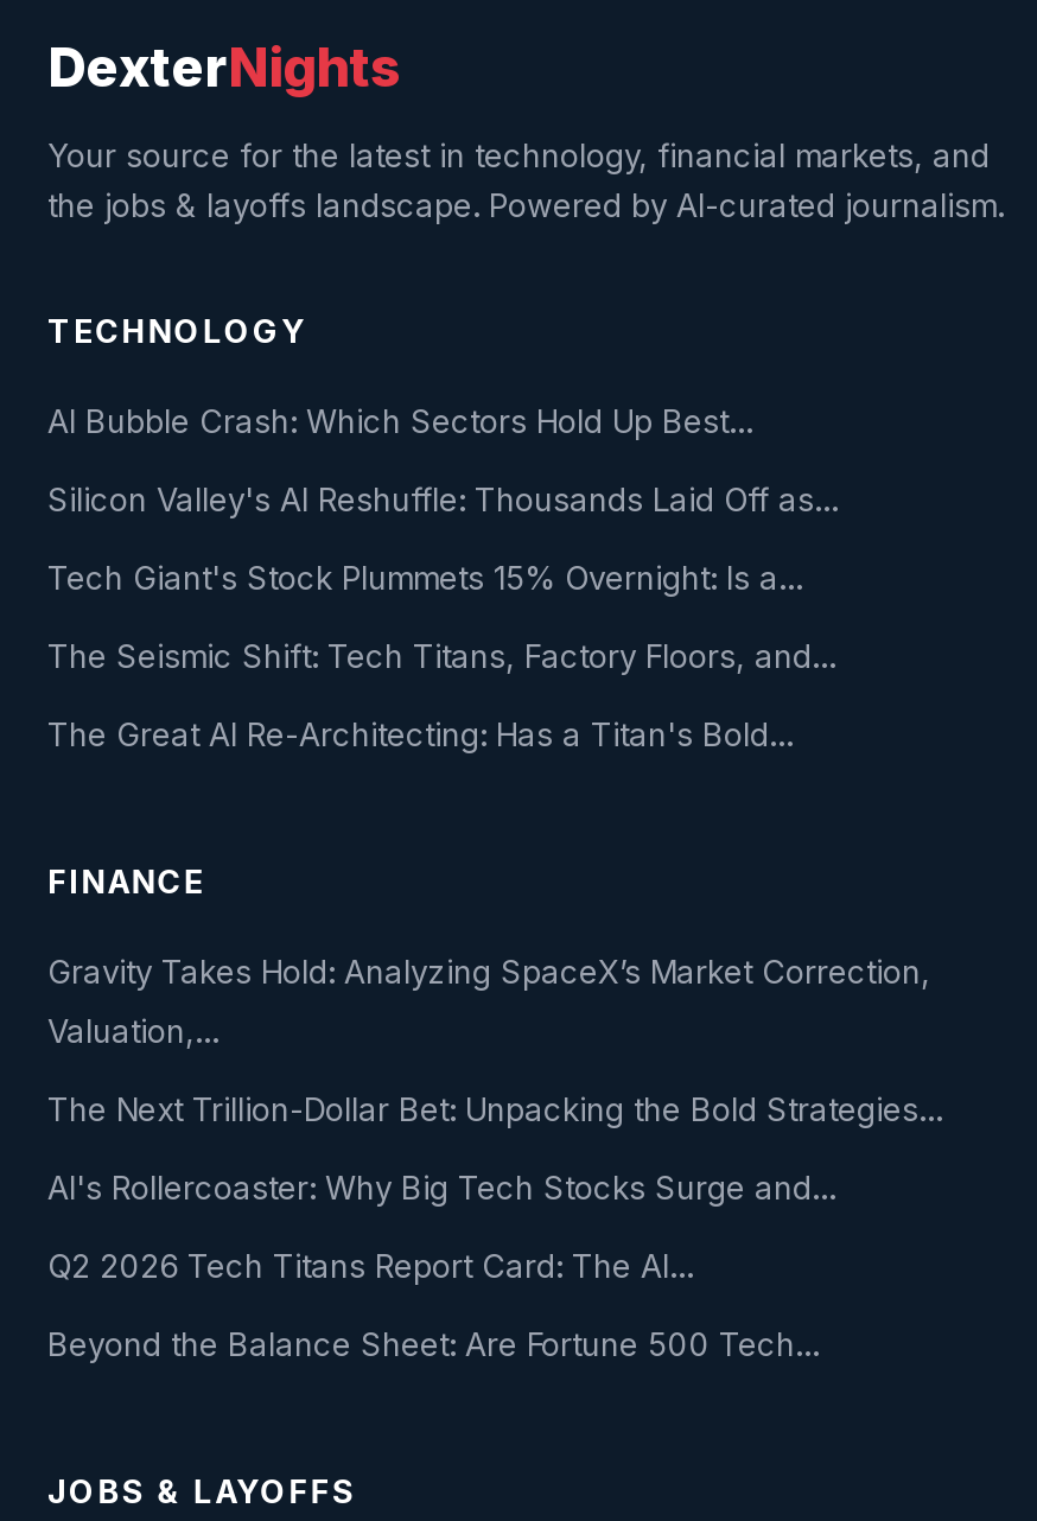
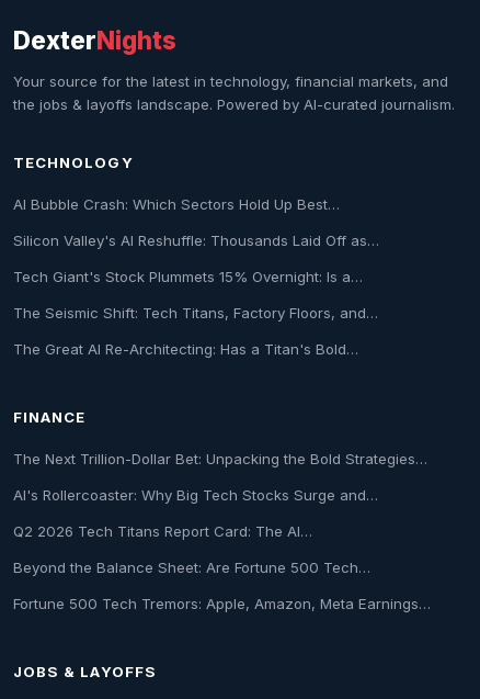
[47,952,930,1049] Gravity Takes Hold: Analyzing SpaceX’s Market Correction, | Valuation,… -> none
moved [47,1089,944,1362] -> [13,450,427,576]: The Next Trillion-Dollar Bet: Unpacking the Bold Strategies… | AI's Rollercoaster: Why Big Tech Stocks Surge and… | Q2 2026 Tech Titans Report Card: The AI… | Beyond the Balance Sheet: Are Fortune 500 Tech…
none -> [13,595,431,612] Fortune 500 Tech Tremors: Apple, Amazon, Meta Earnings…

